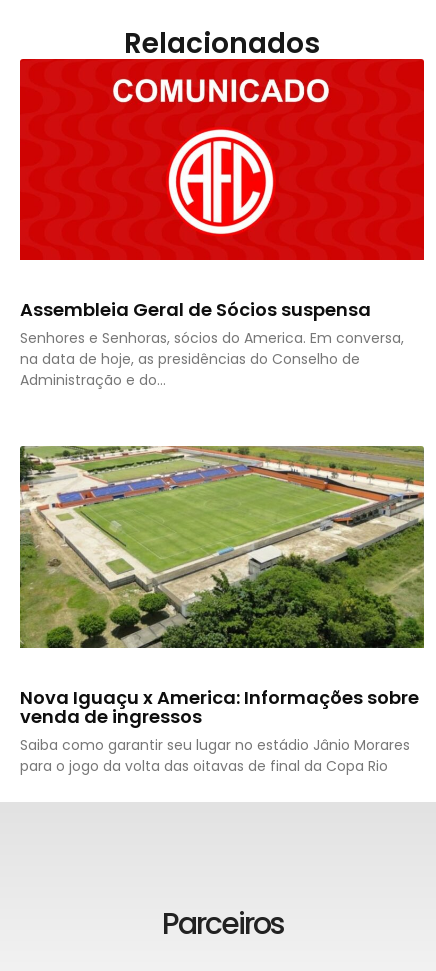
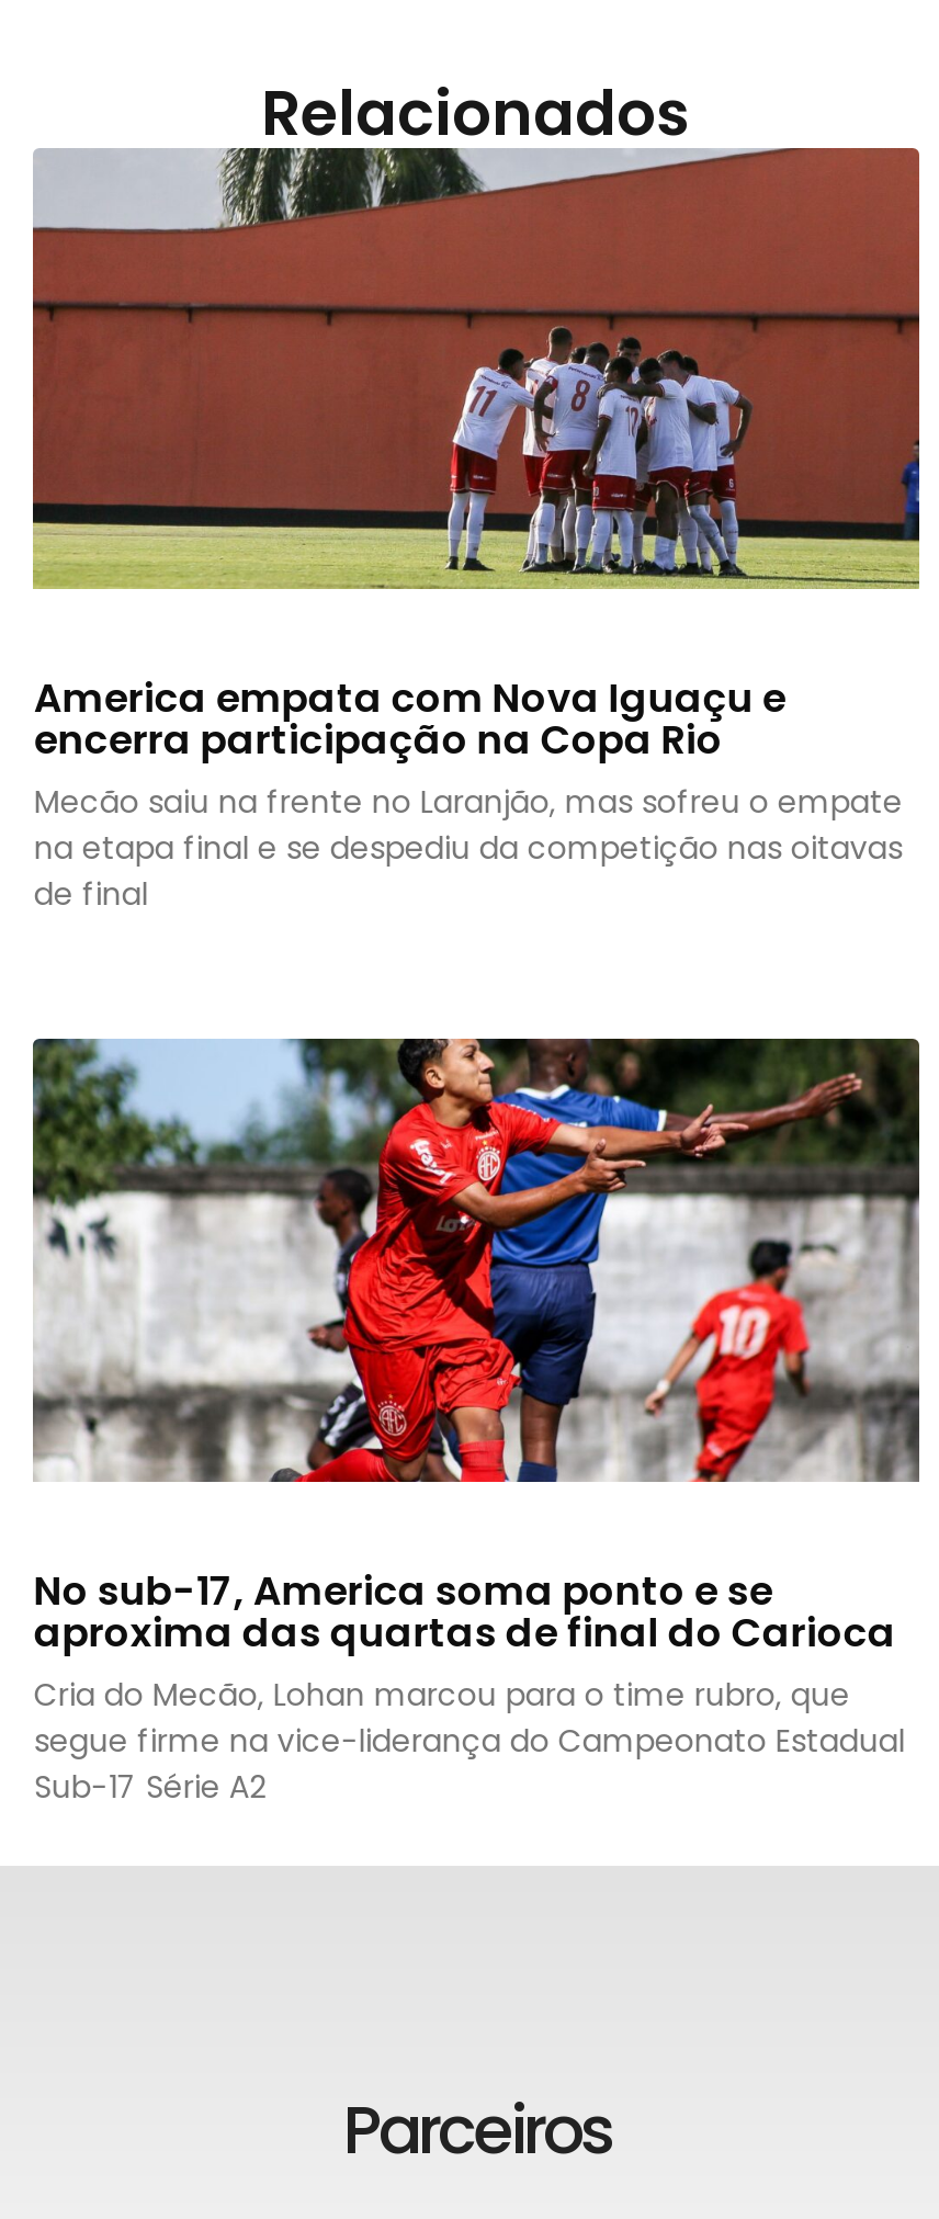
[19,58,425,390] [image] | Assembleia Geral de Sócios suspensa | Senhores e Senhoras, sócios do America. Em conversa, | na data de hoje, as presidências do Conselho de | Administração e do… -> [31,146,921,917] [image] | America empata com Nova Iguaçu e | encerra participação na Copa Rio | Mecão saiu na frente no Laranjão, mas sofreu o empate | na etapa final e se despediu da competição nas oitavas | de final
[19,445,425,776] [image] | Nova Iguaçu x America: Informações sobre | venda de ingressos | Saiba como garantir seu lugar no estádio Jânio Morares | para o jogo da volta das oitavas de final da Copa Rio -> [33,1037,921,1809] [image] | No sub-17, America soma ponto e se | aproxima das quartas de final do Carioca | Cria do Mecão, Lohan marcou para o time rubro, que | segue firme na vice-liderança do Campeonato Estadual | Sub-17 Série A2

